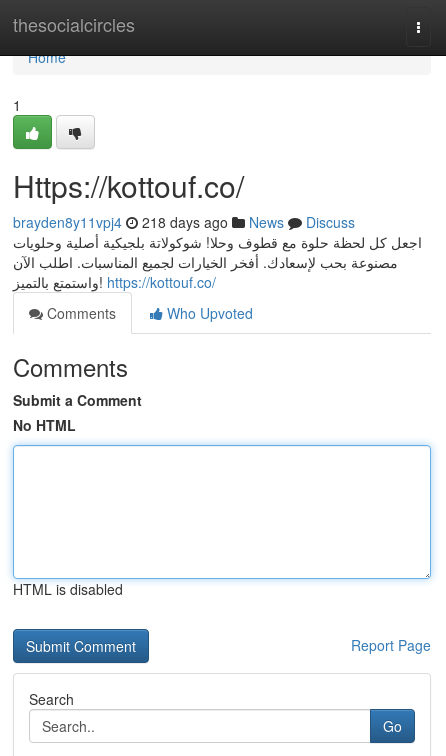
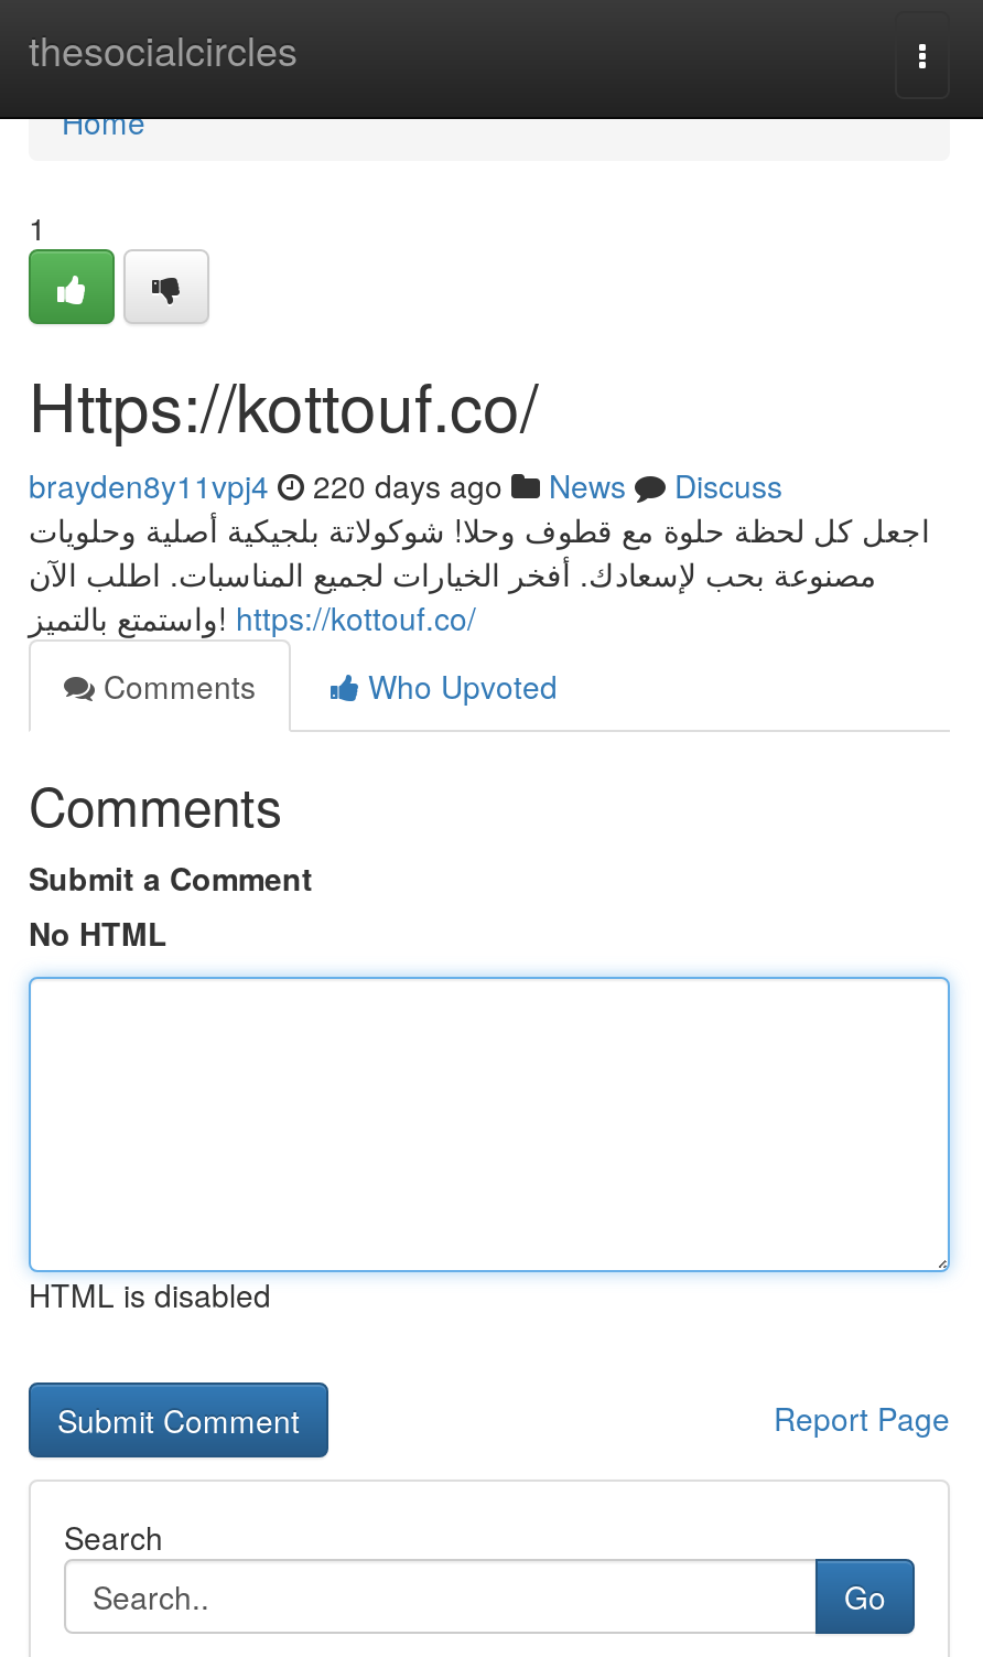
[13,212,355,232] brayden8y11vpj4 218 days ago News Discuss -> [29,463,782,507] brayden8y11vpj4 220 days ago News Discuss

